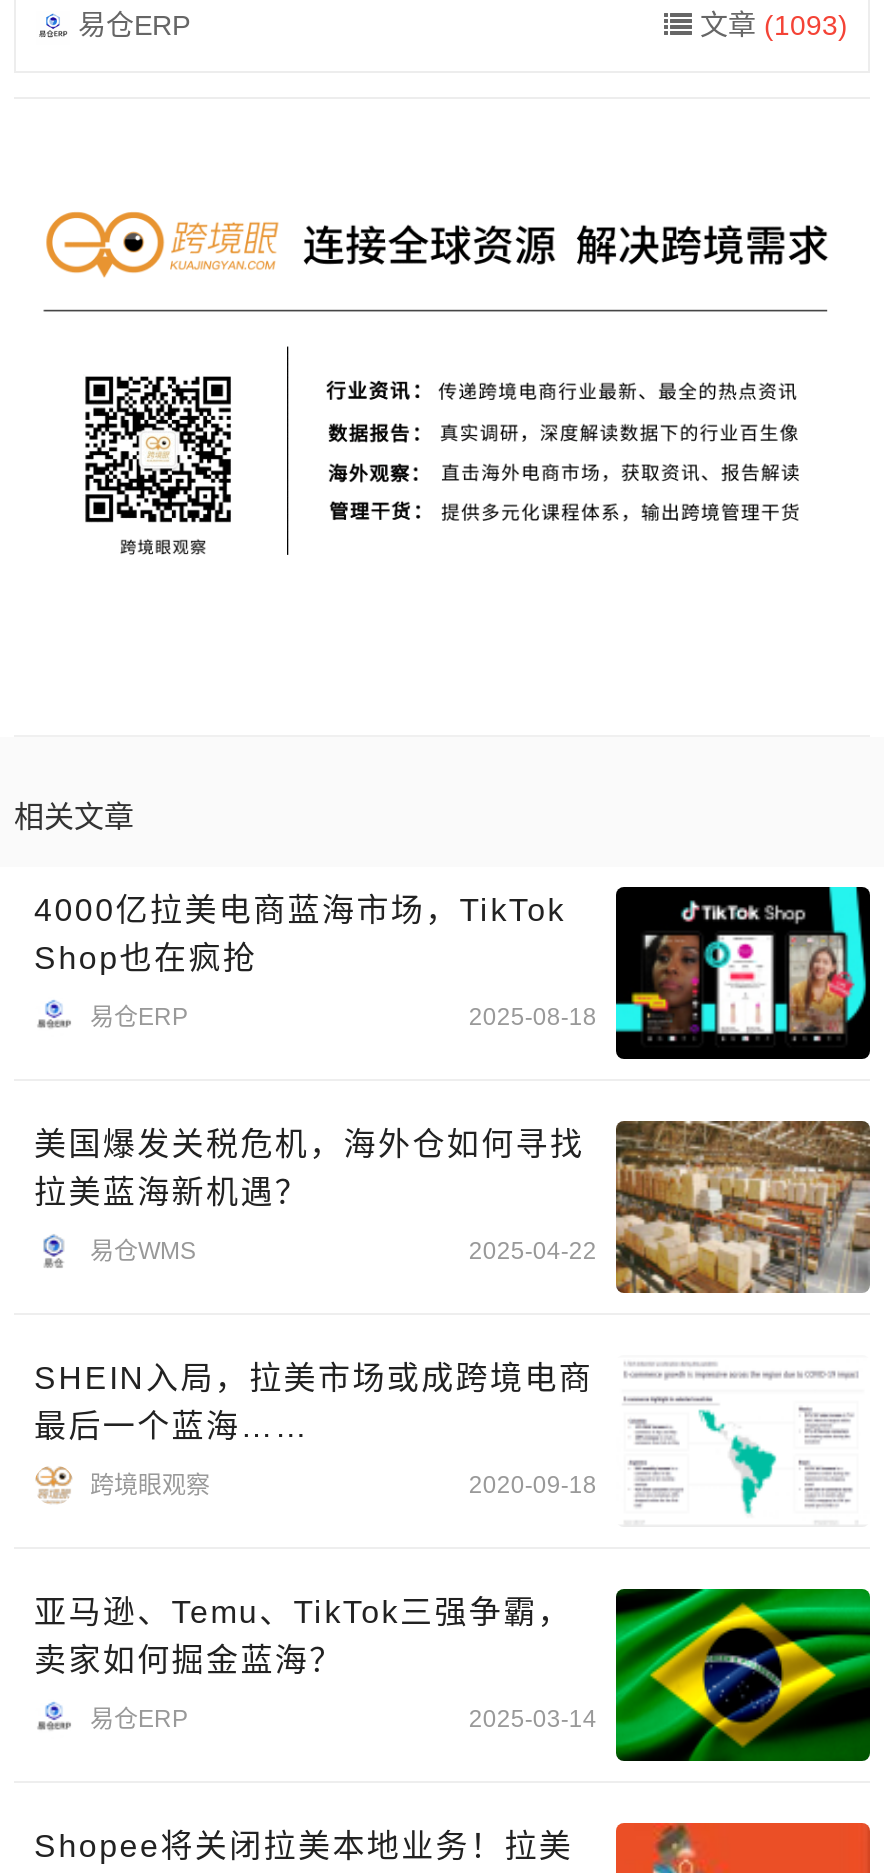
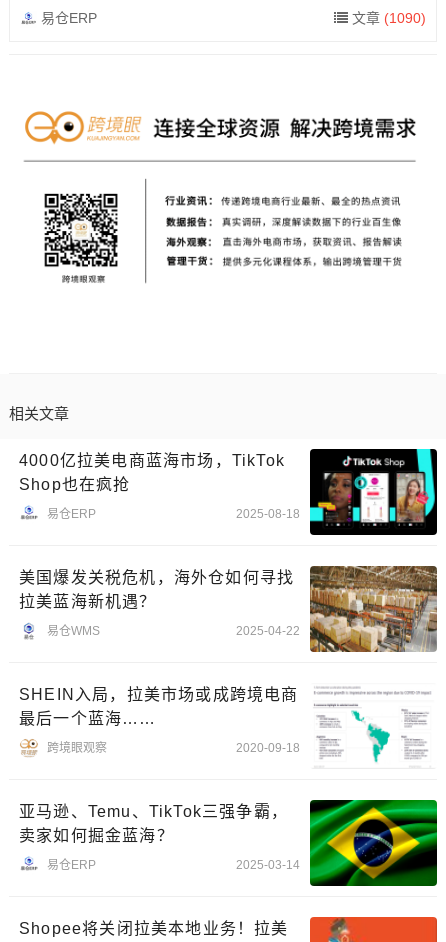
[692,10,848,42] 文章(1093) -> [348,10,426,26] 文章(1090)

